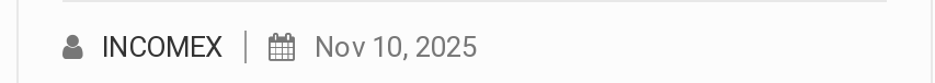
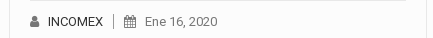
[315,30,477,63] Nov 10, 2025 -> [145,14,217,29] Ene 16, 2020

